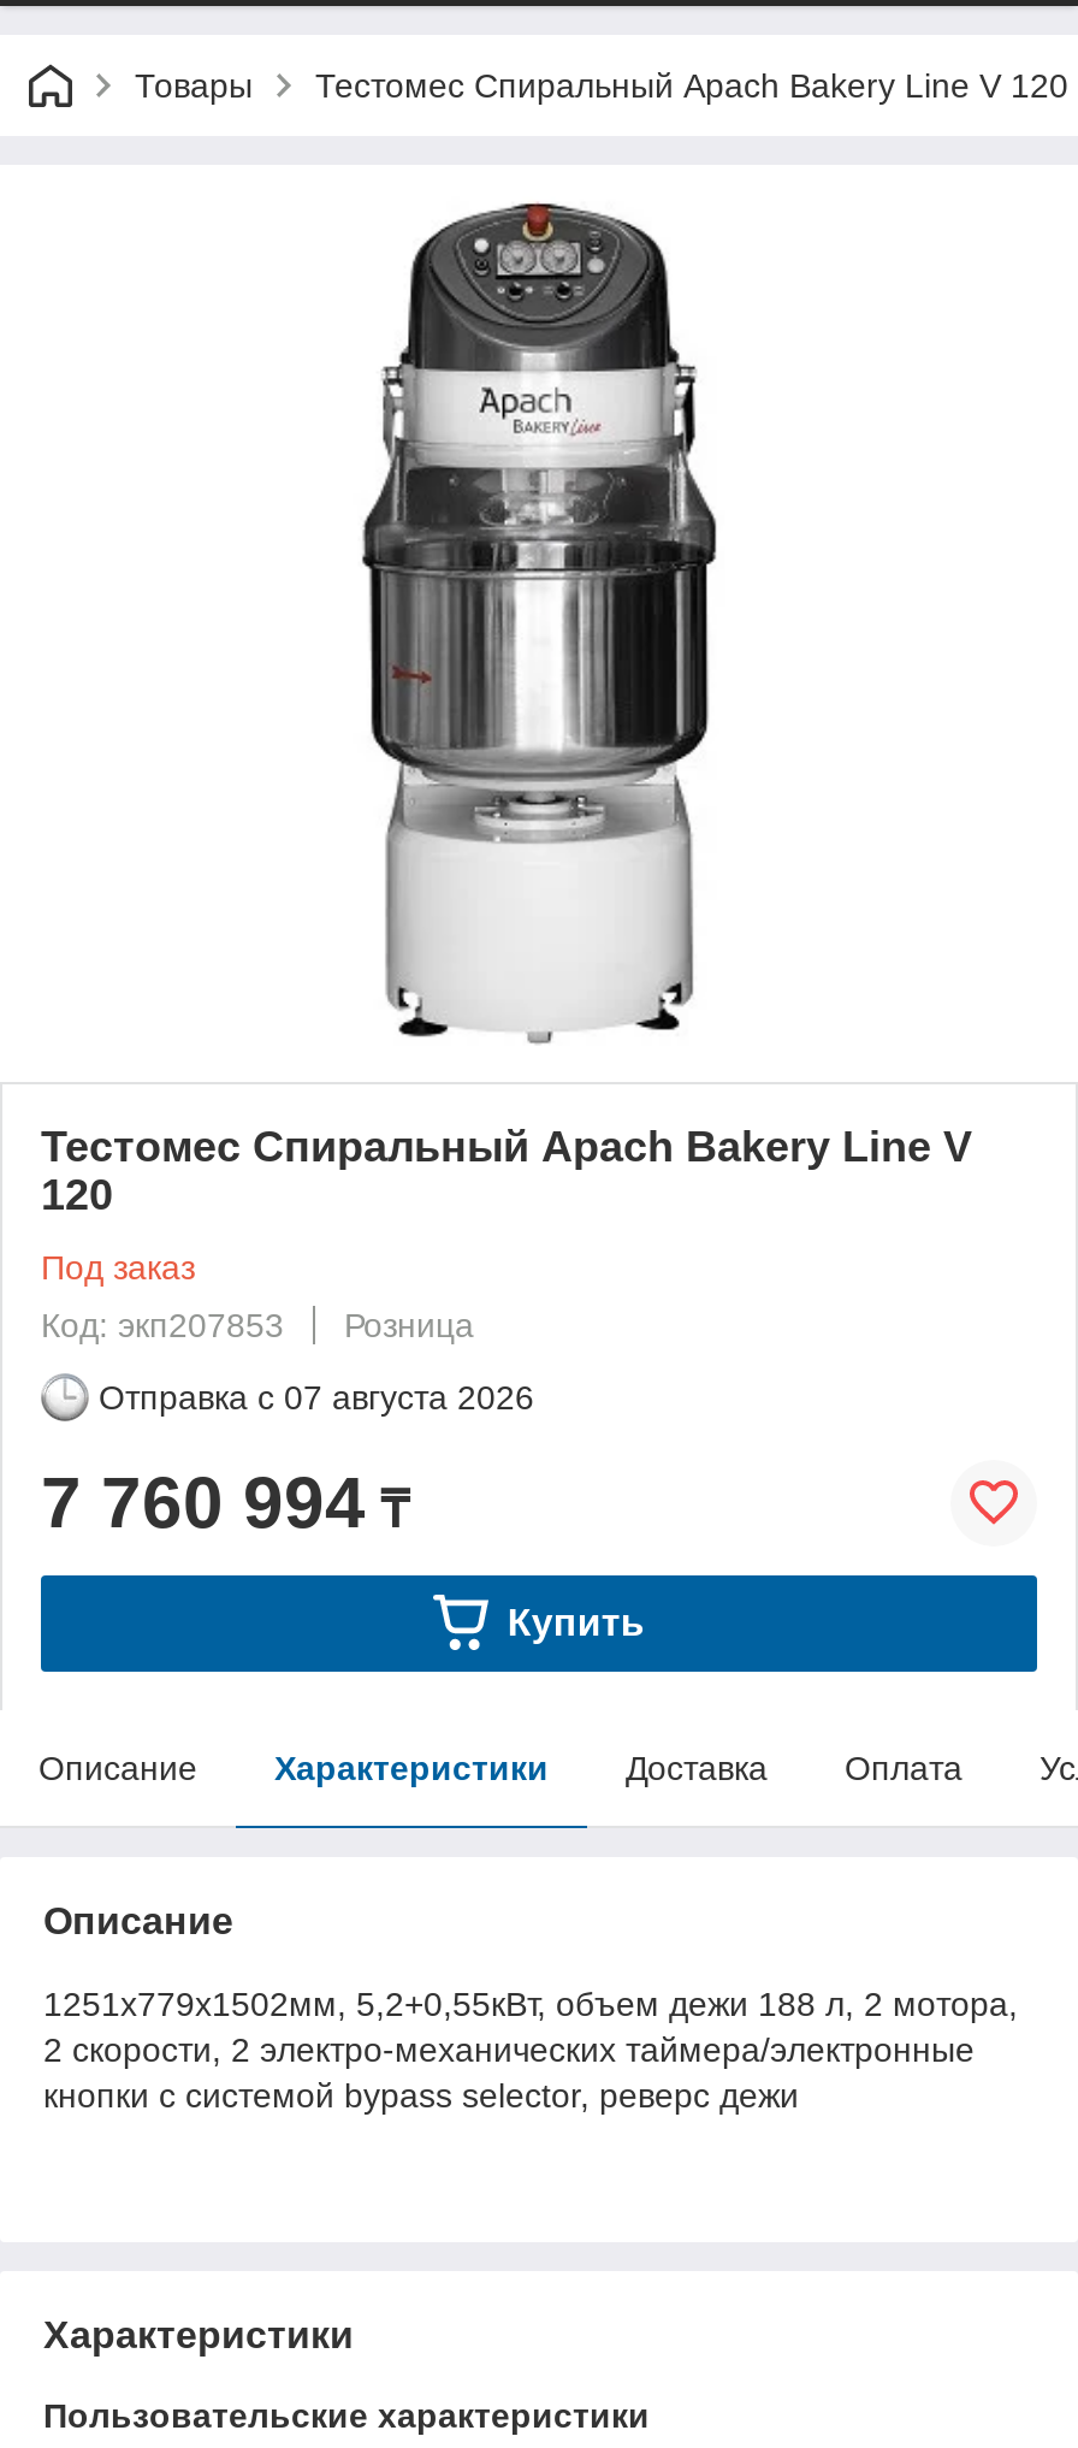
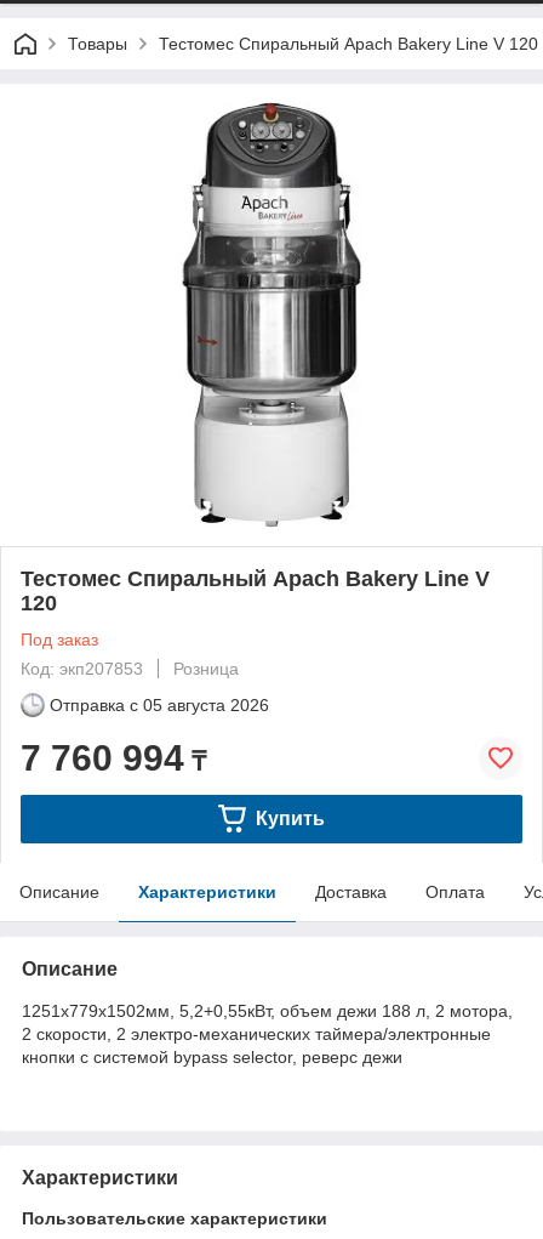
[99,1378,534,1416] Отправка с 07 августа 2026 -> [50,695,269,715] Отправка с 05 августа 2026

